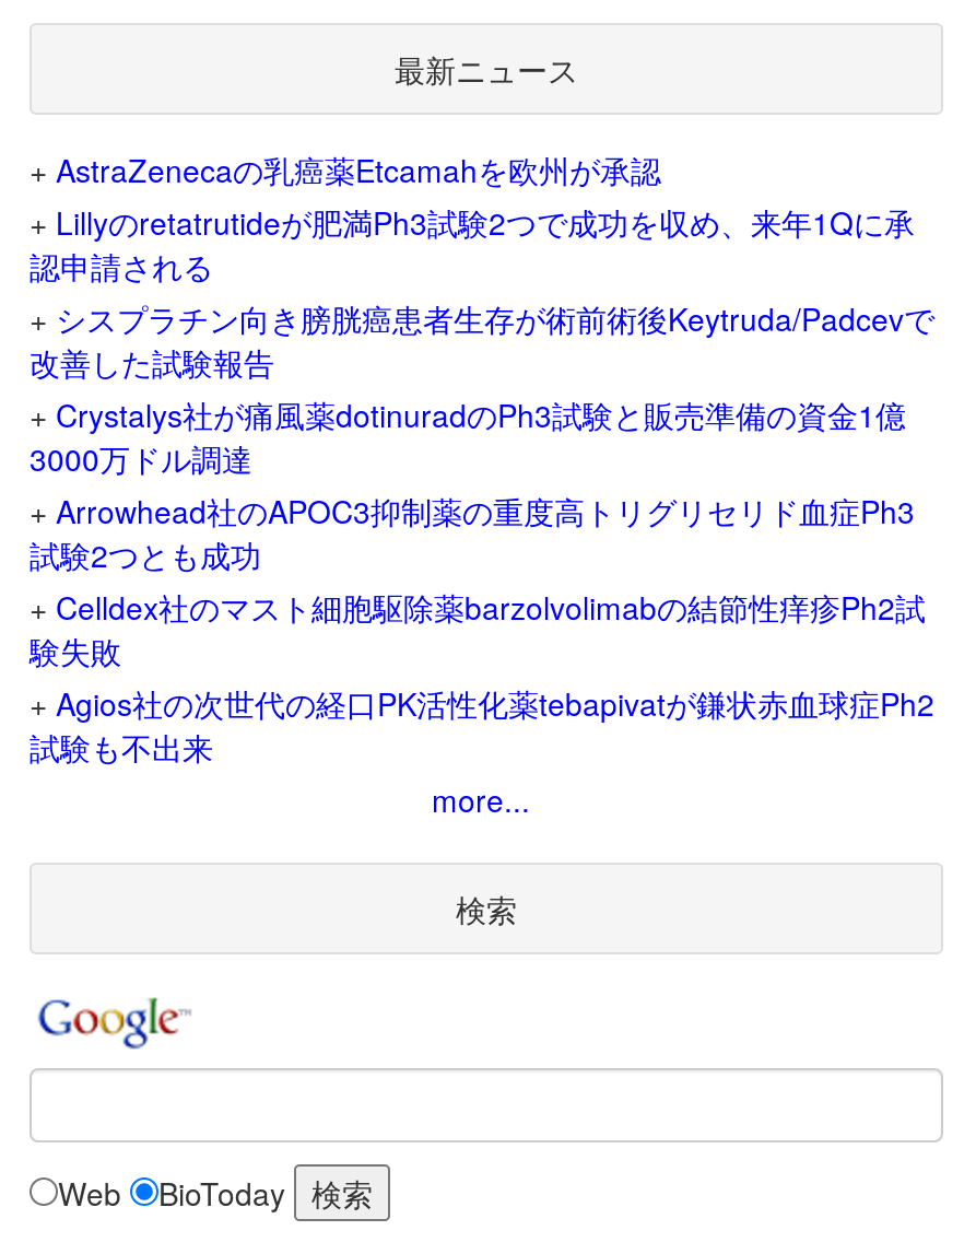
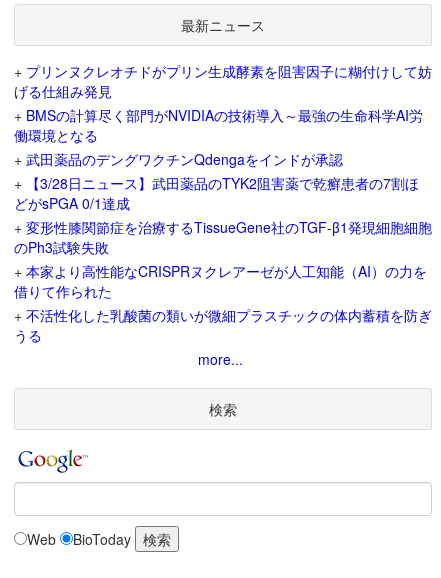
[30,148,934,769] + AstraZenecaの乳癌薬Etcamahを欧州が承認 | + Lillyのretatrutideが肥満Ph3試験2つで成功を収め、来年1Qに承 | 認申請される | +シスプラチン向き膀胱癌患者生存が術前術後Keytruda/Padcevで | 改善した試験報告 | + Crystalys社が痛風薬dotinuradのPh3試験と販売準備の資金1億 | 3000万ドル調達 | + Arrowhead社のAPOC3抑制薬の重度高トリグリセリド血症Ph3 | 試験2つとも成功 | + Celldex社のマスト細胞駆除薬barzolvolimabの結節性痒疹Ph2試 | 験失敗 | + Agios社の次世代の経口PK活性化薬tebapivatが鎌状赤血球症Ph2 | 試験も不出来 -> [14,61,432,345] +プリンヌクレオチドがプリン生成酵素を阻害因子に糊付けして妨 | げる仕組み発見 | + BMSの計算尽く部門がNVIDIAの技術導入～最強の生命科学AI労 | 働環境となる | +武田薬品のデングワクチンQdengaをインドが承認 | +【3/28日ニュース】武田薬品のTYK2阻害薬で乾癬患者の7割ほ | どがsPGA 0/1達成 | +変形性膝関節症を治療するTissueGene社のTGF-β1発現細胞細胞 | のPh3試験失敗 | +本家より高性能なCRISPRヌクレアーゼが人工知能（AI）の力を | 借りて作られた | +不活性化した乳酸菌の類いが微細プラスチックの体内蓄積を防ぎ | うる

